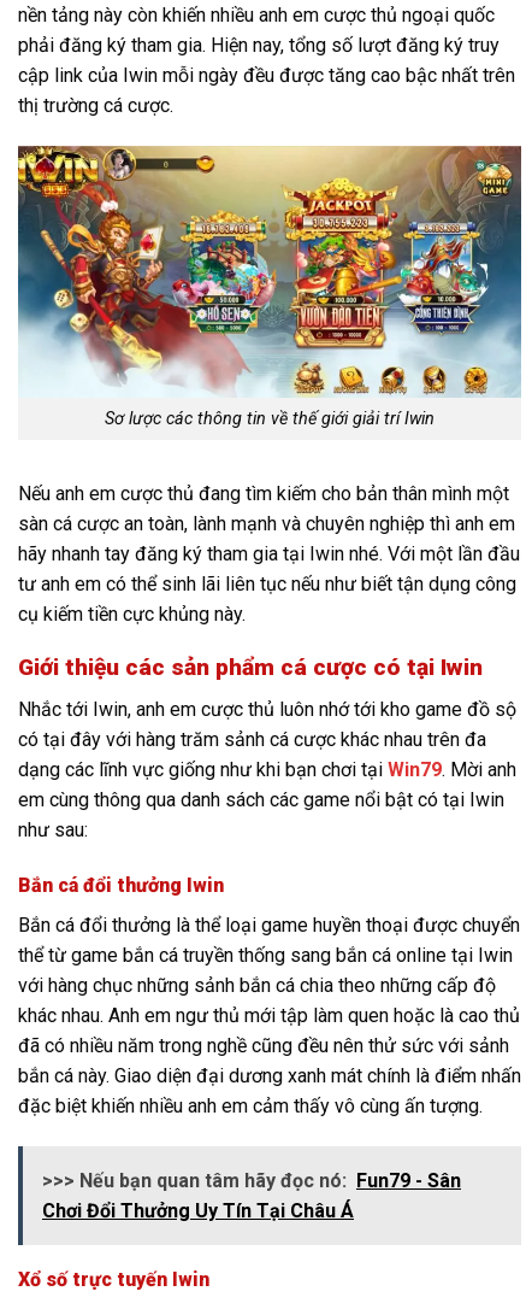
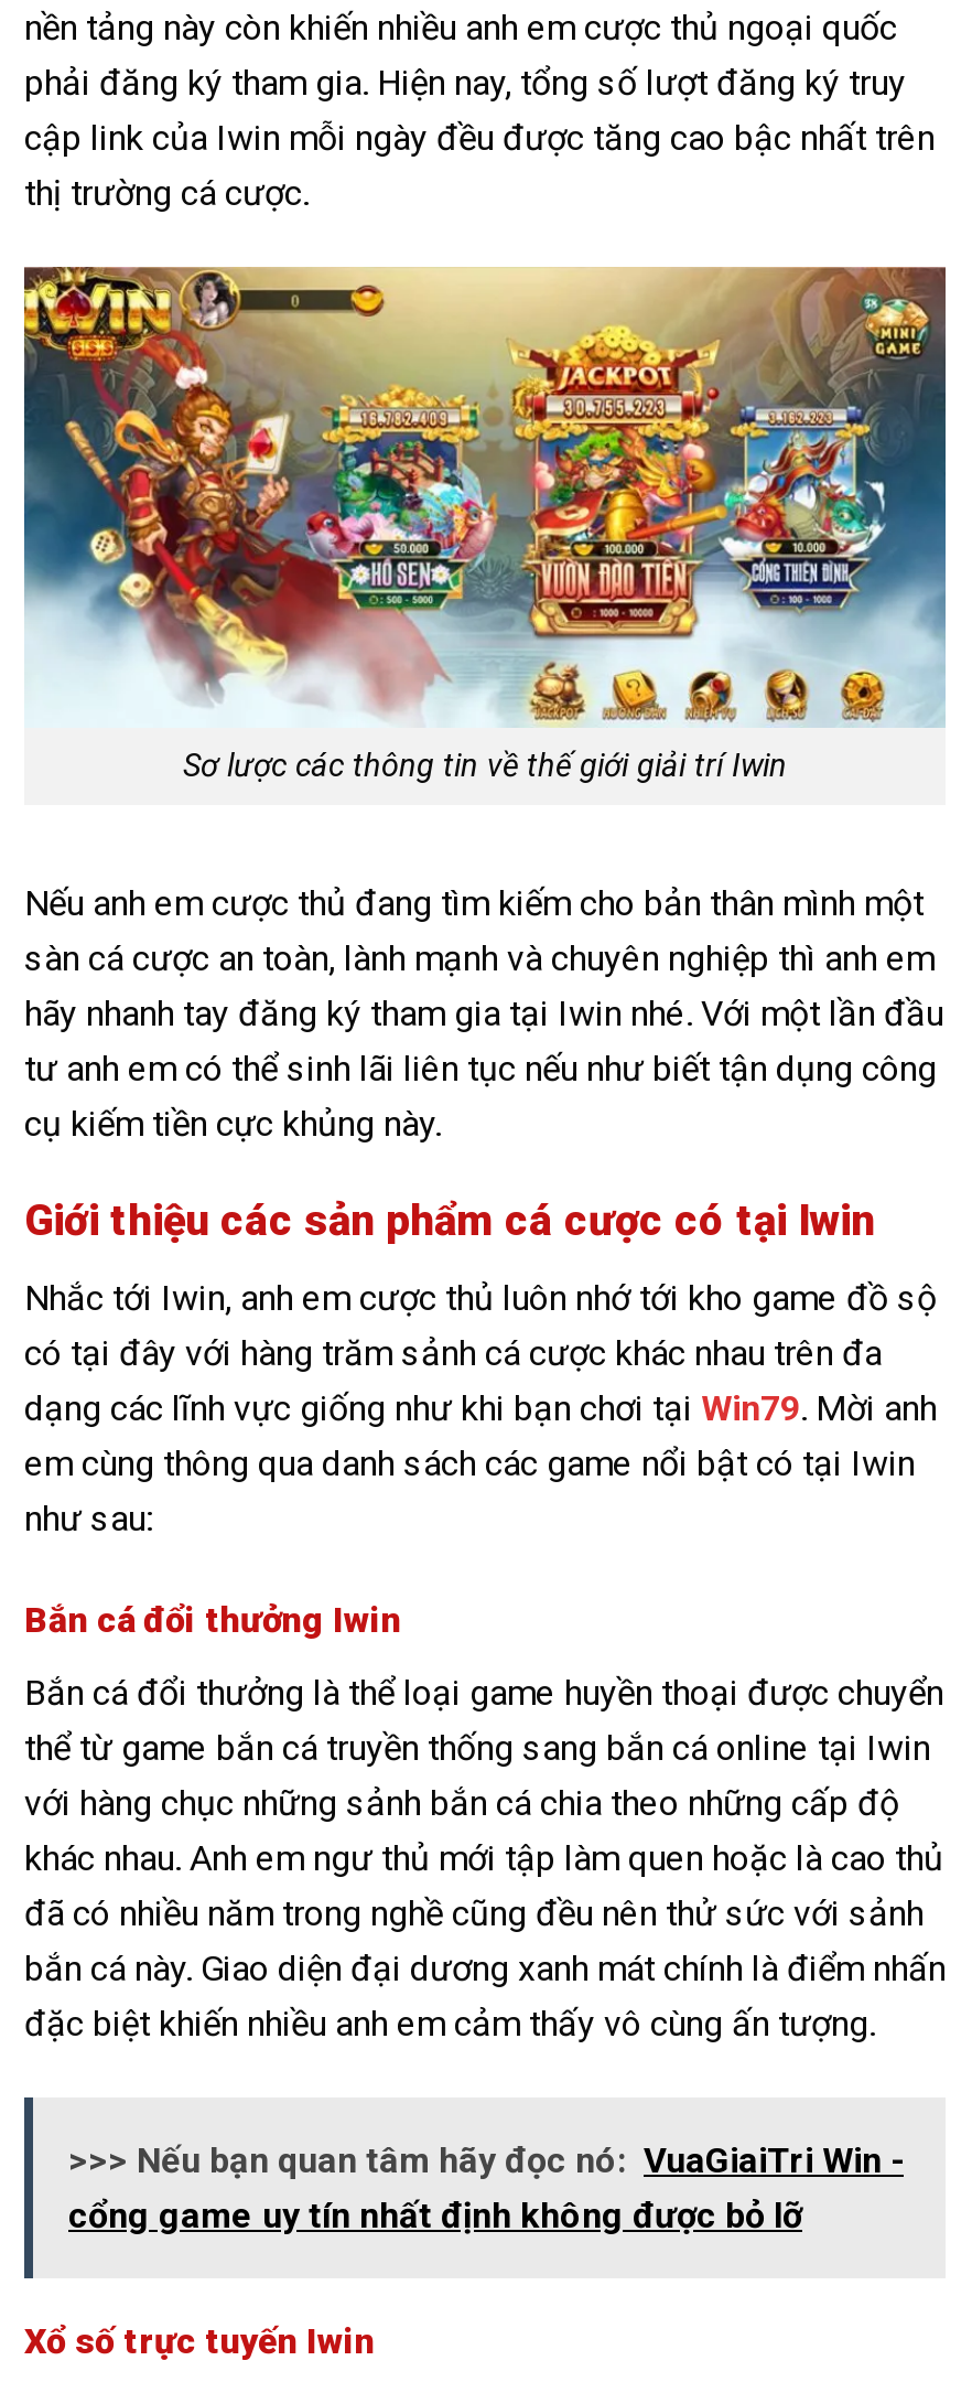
[42,1169,461,1222] >>> Nếu bạn quan tâm hãy đọc nó: Fun79 - Sân | Chơi Đổi Thưởng Uy Tín Tại Châu Á -> [68,2139,904,2236] >>> Nếu bạn quan tâm hãy đọc nó: VuaGiaiTri Win - | cổng game uy tín nhất định không được bỏ lỡ

